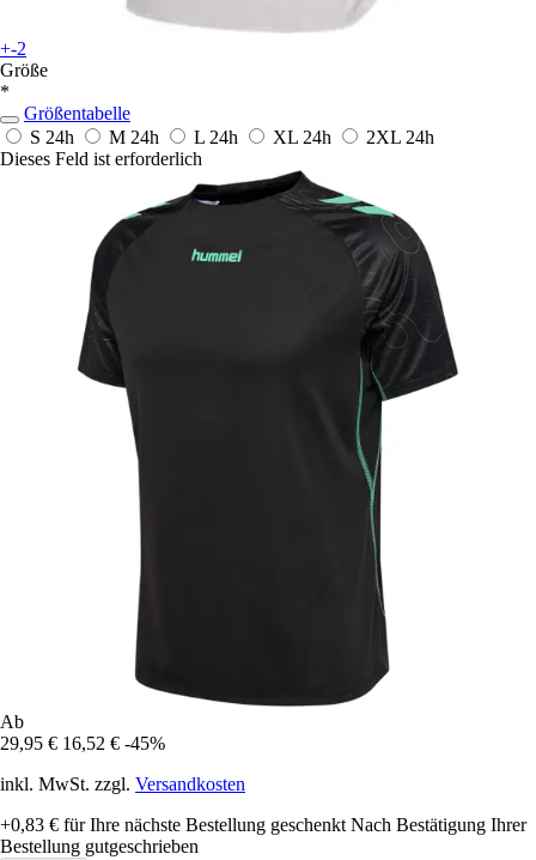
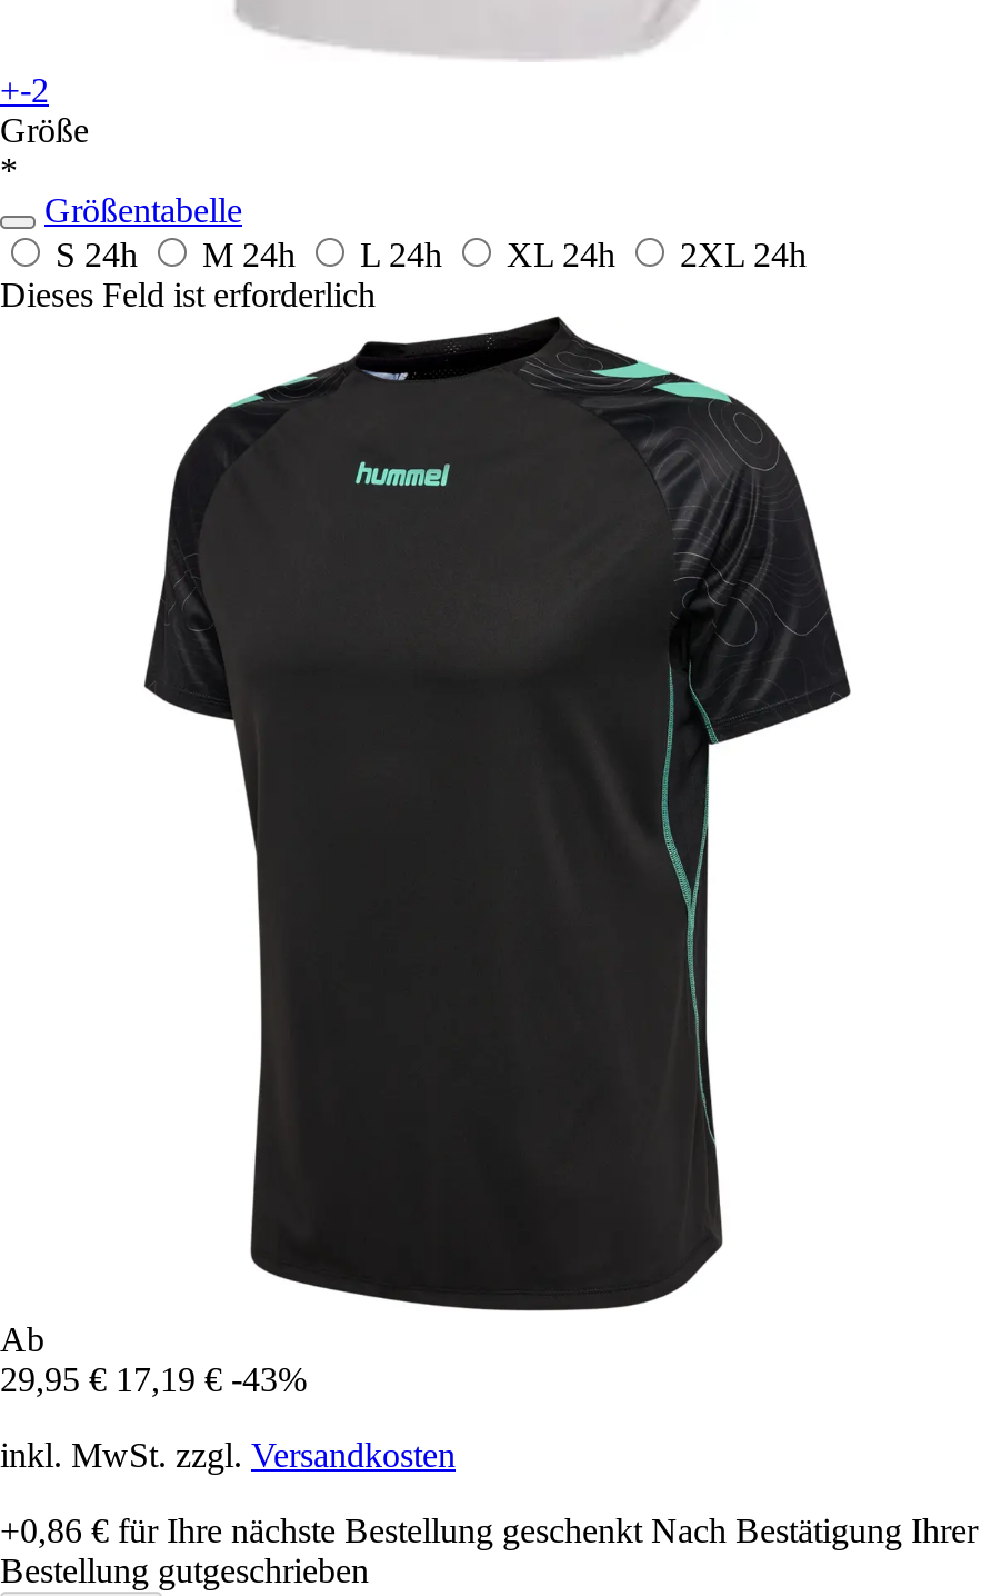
[0,733,165,754] 29,95 € 16,52 € -45% -> [0,1361,307,1399] 29,95 € 17,19 € -43%
[0,815,526,835] +0,83 €für Ihre nächste Bestellung geschenkt Nach Bestätigung Ihrer -> [0,1512,978,1550] +0,86 €für Ihre nächste Bestellung geschenkt Nach Bestätigung Ihrer

